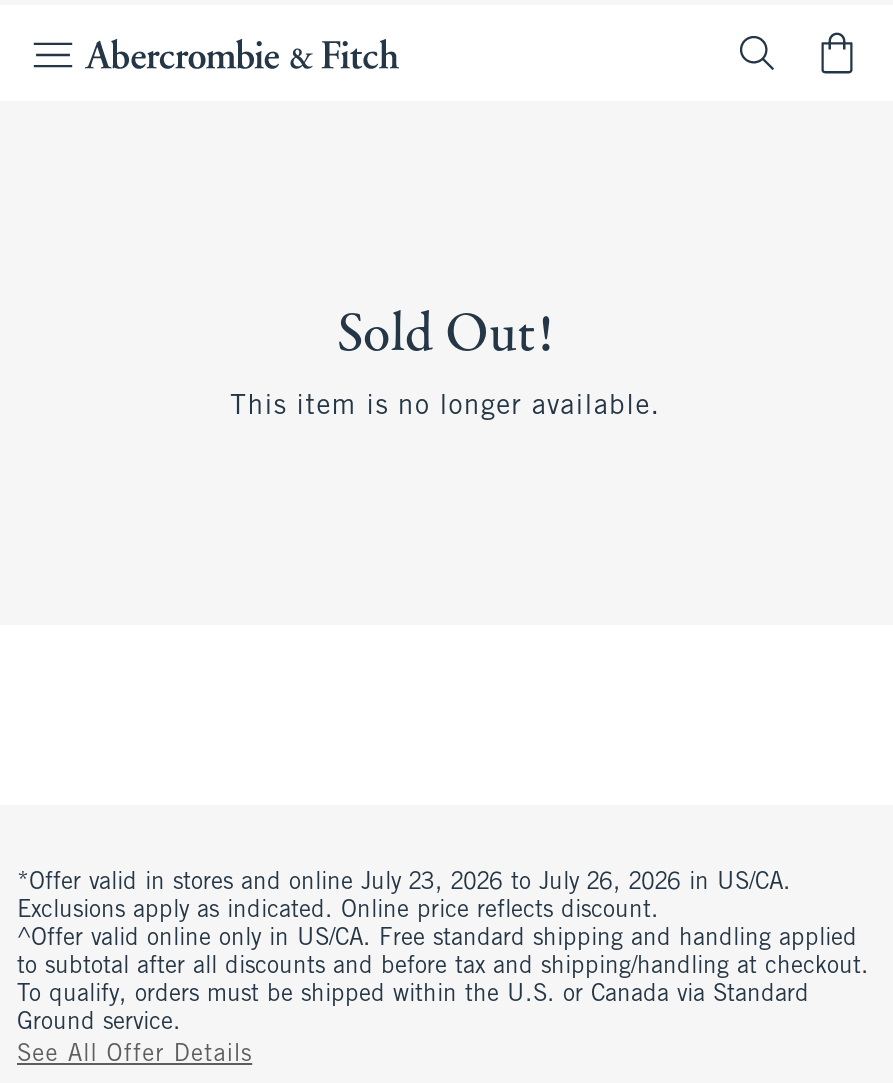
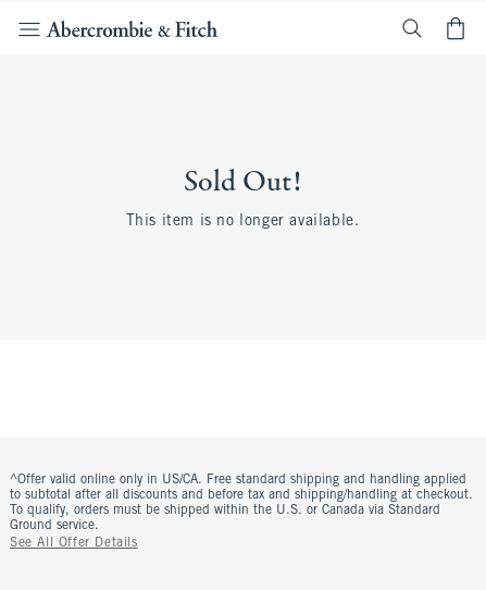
[17,871,791,923] *Offer valid in stores and online July 23, 2026 to July 26, 2026 in US/CA. | Exclusions apply as indicated. Online price reflects discount. -> none

